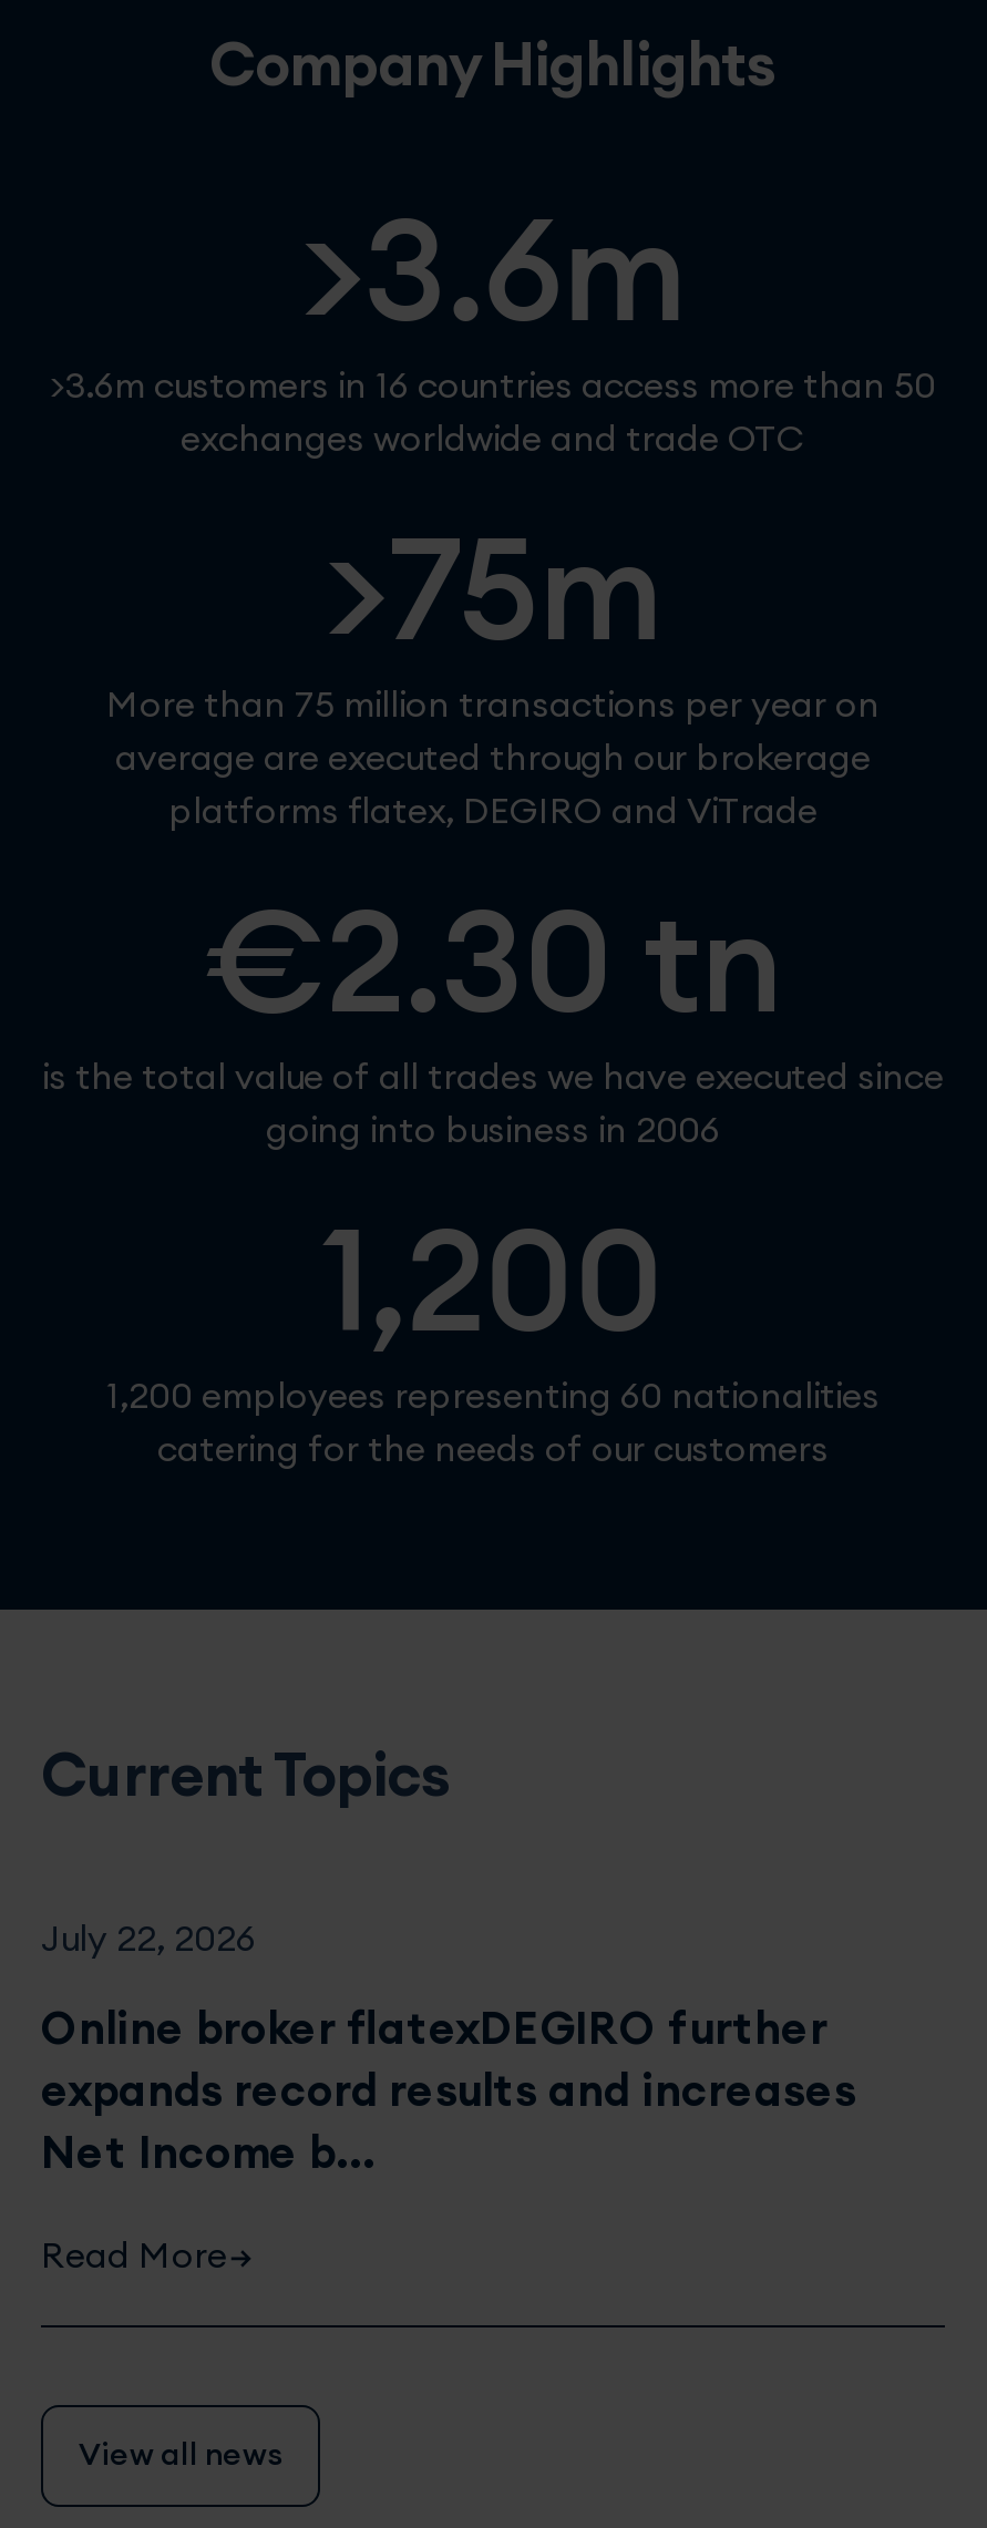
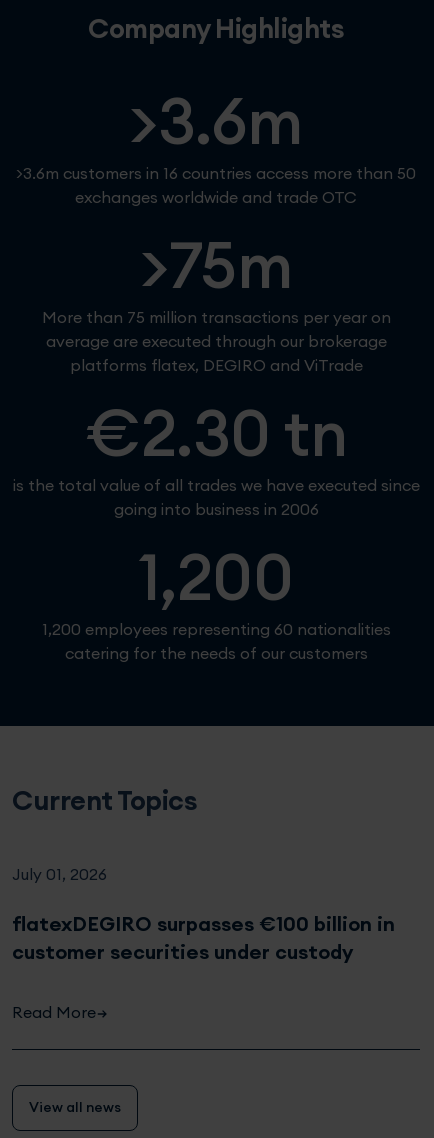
[41,1921,256,1957] July 22, 2026 -> [12,867,107,883] July 01, 2026
[41,2008,856,2176] Online broker flatexDEGIRO further | expands record results and increases | Net Income b... -> [12,915,395,963] flatexDEGIRO surpasses €100 billion in | customer securities under custody

